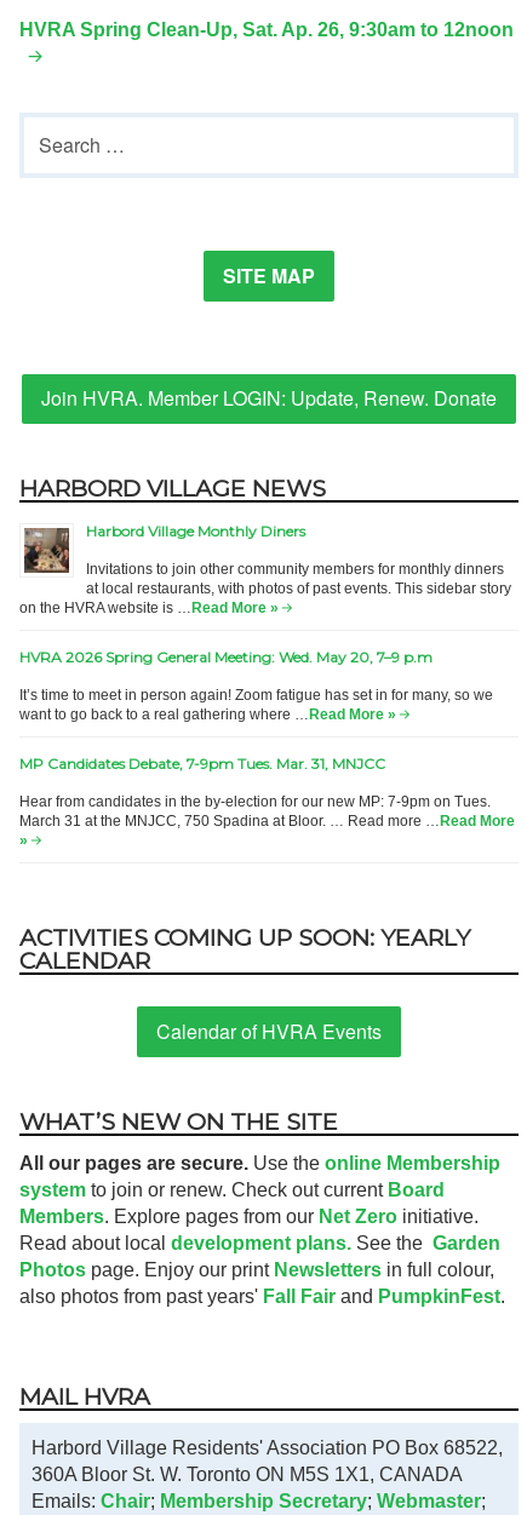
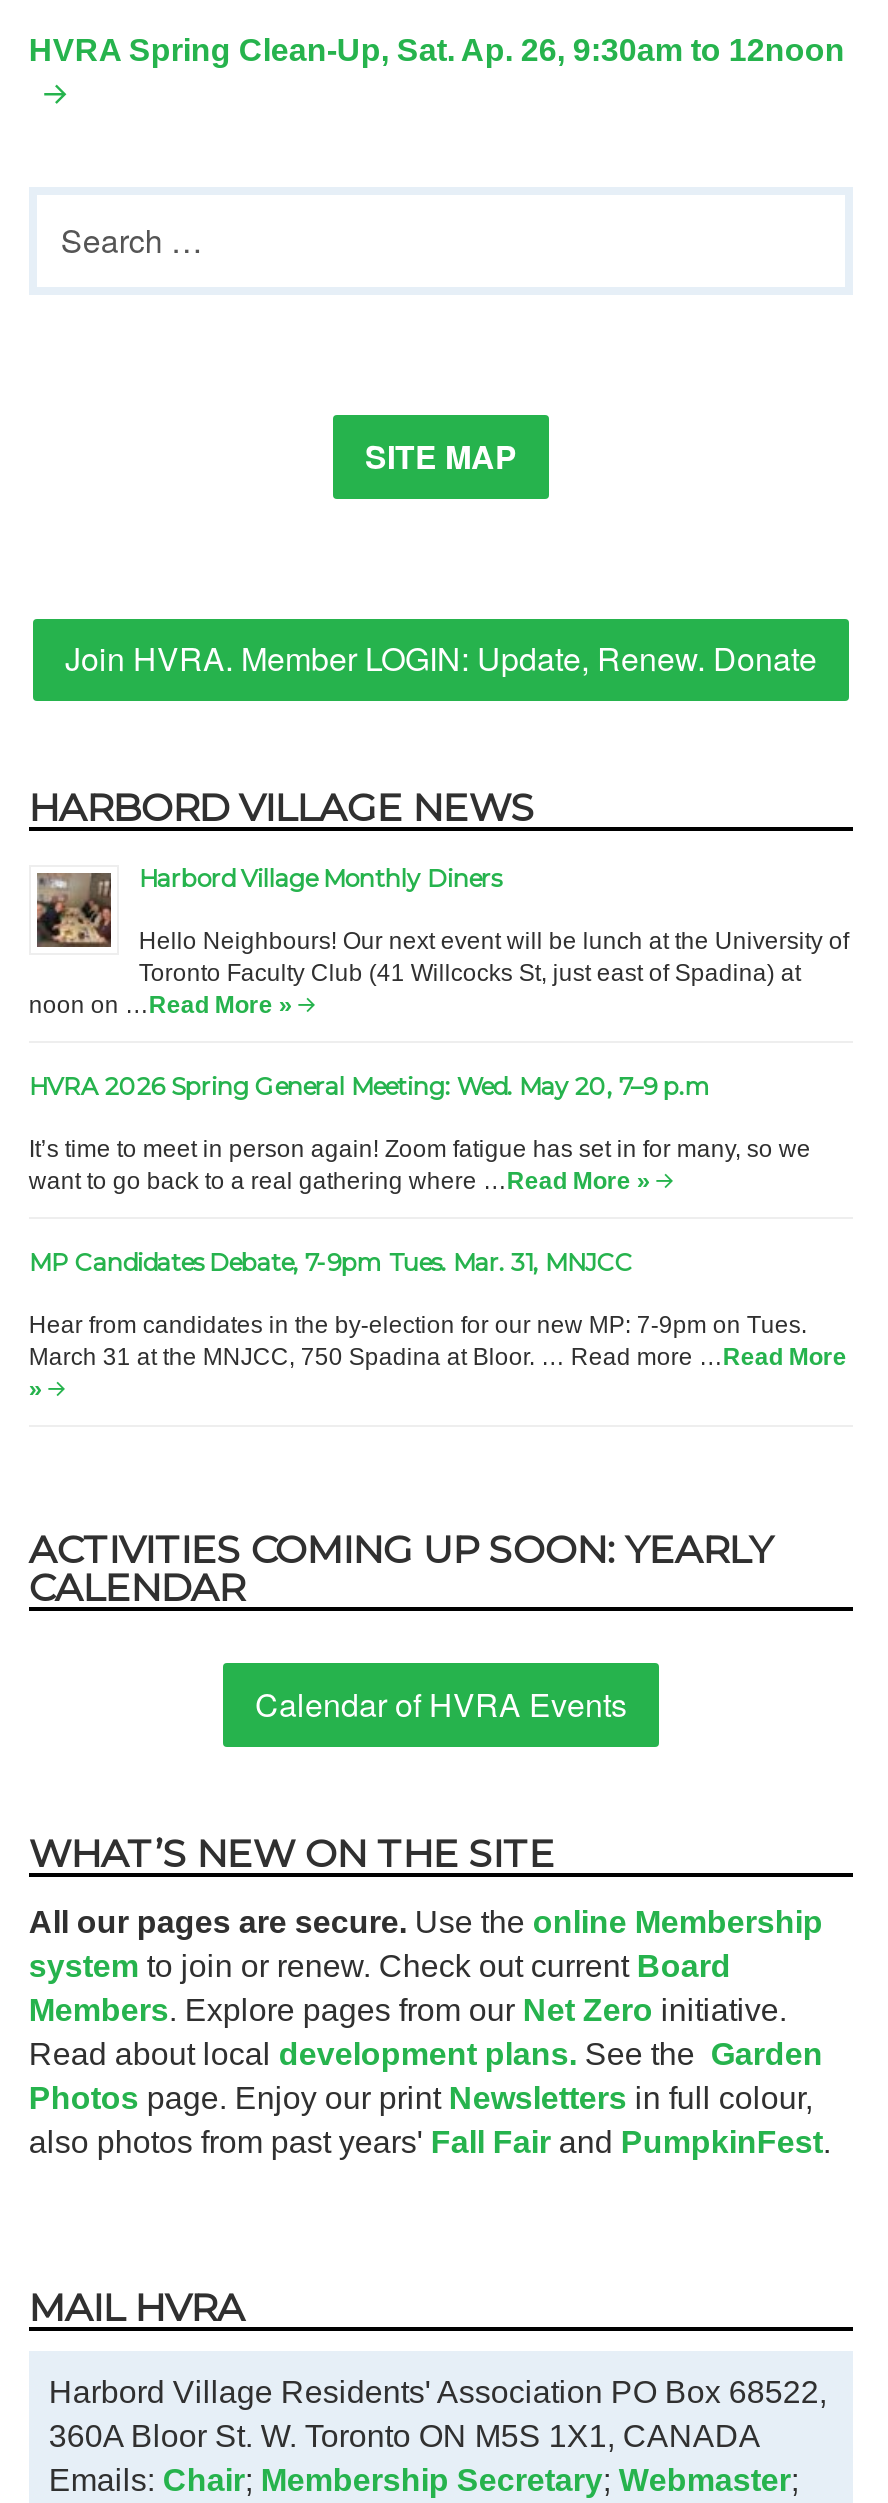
[19,561,511,617] Invitations to join other community members for monthly dinners | at local restaurants, with photos of past events. This sidebar story | on the HVRA website is … Read More » -> [29,927,849,1019] Hello Neighbours! Our next event will be lunch at the University of | Toronto Faculty Club (41 Willcocks St, just east of Spadina) at | noon on … Read More »

